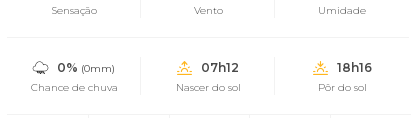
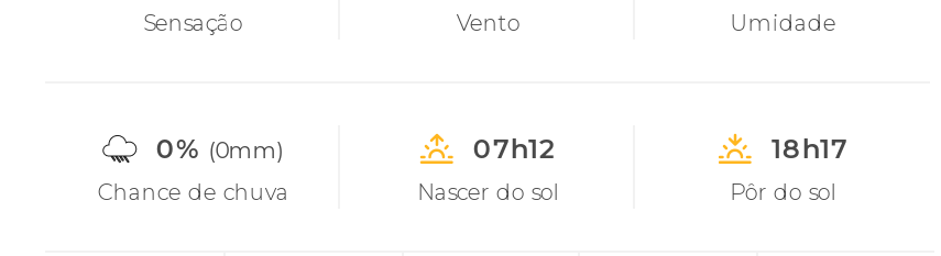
[337,60,372,75] 18h16 -> [771,132,848,165] 18h17

